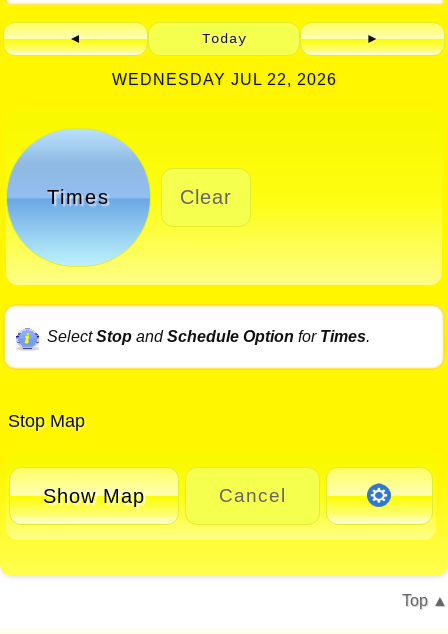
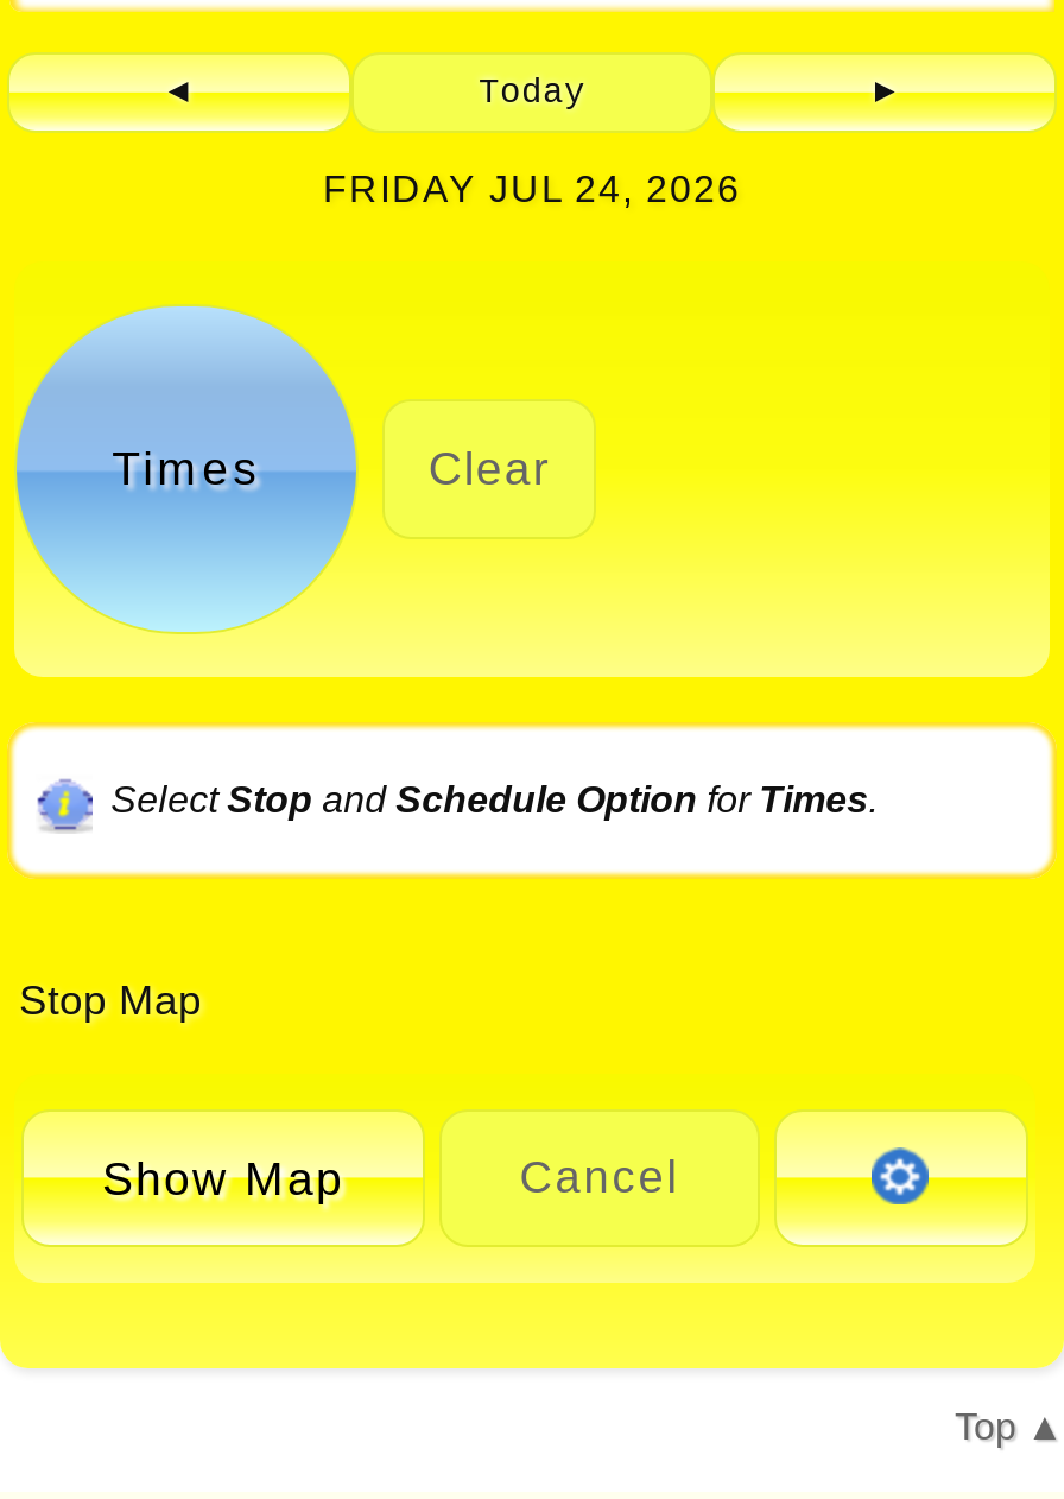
[111,71,336,88] WEDNESDAY JUL 22, 2026 -> [323,169,741,210] FRIDAY JUL 24, 2026

